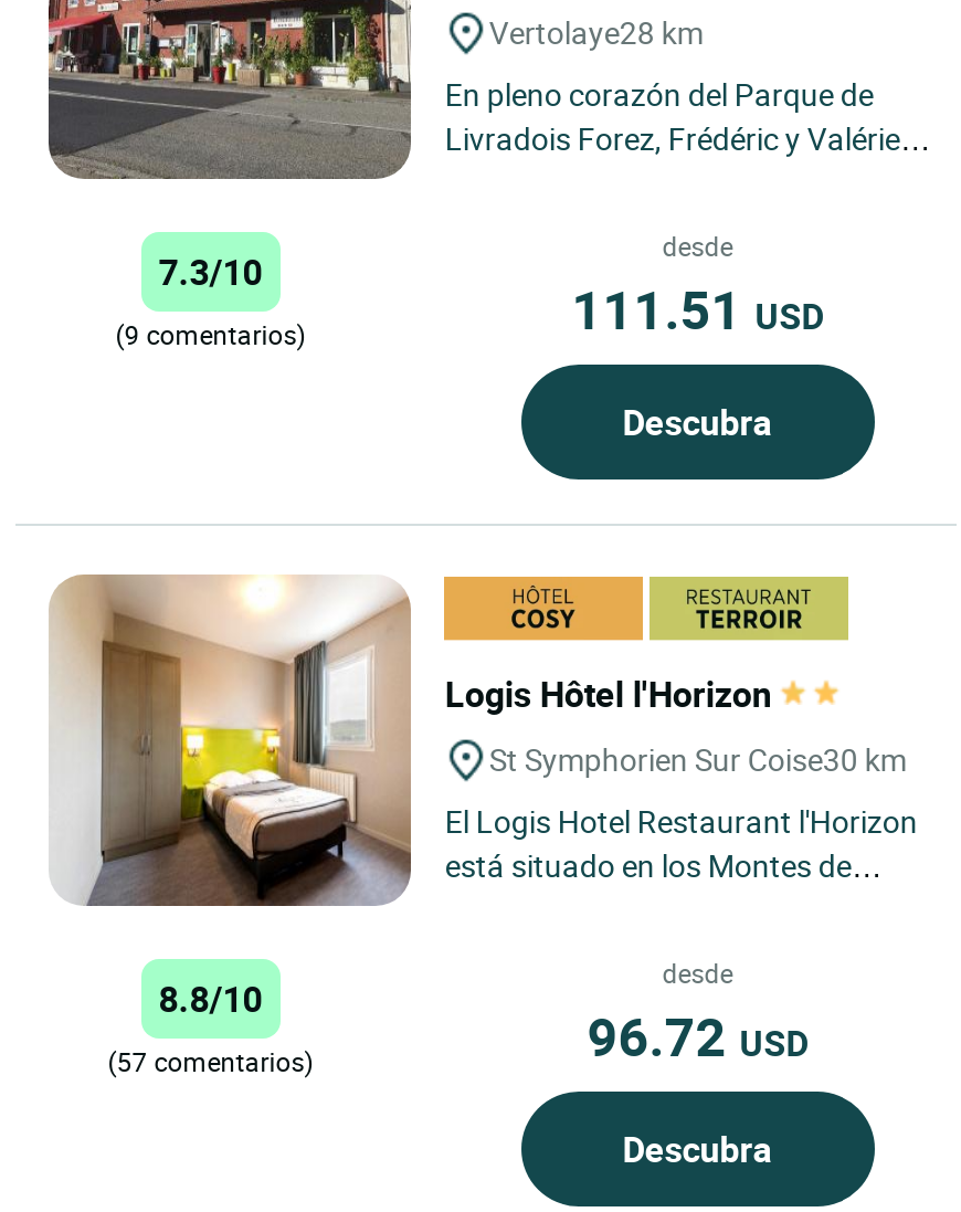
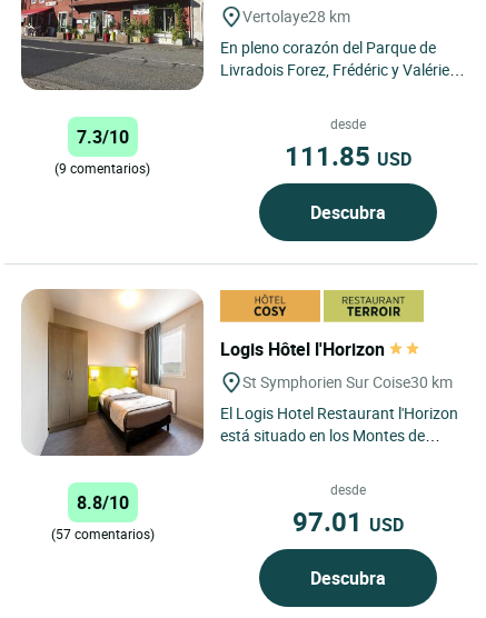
[572,274,823,345] 111.51 USD -> [284,138,411,174] 111.85 USD
[587,1001,808,1072] 96.72 USD -> [292,504,403,539] 97.01 USD

